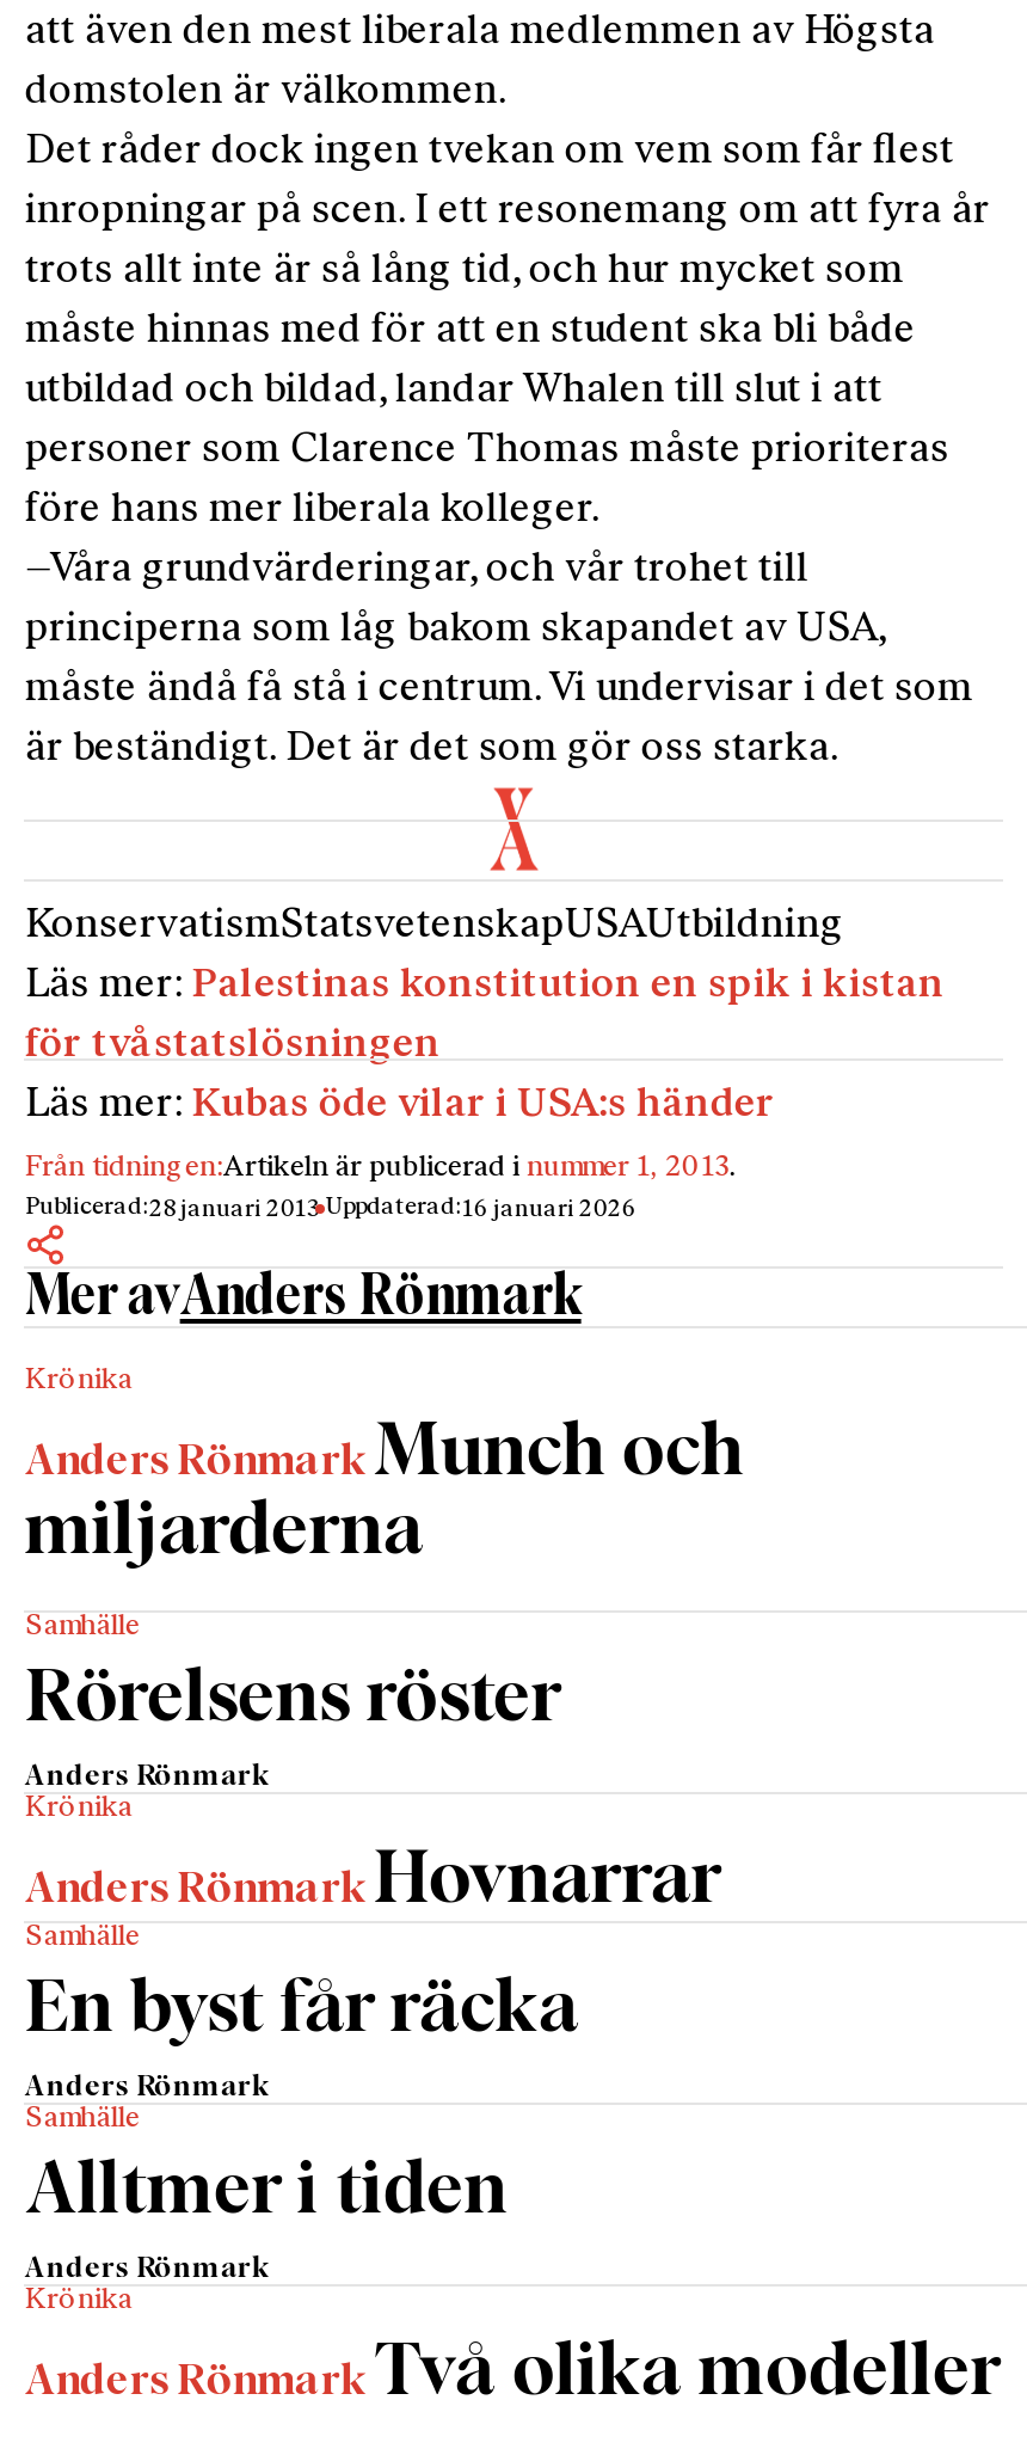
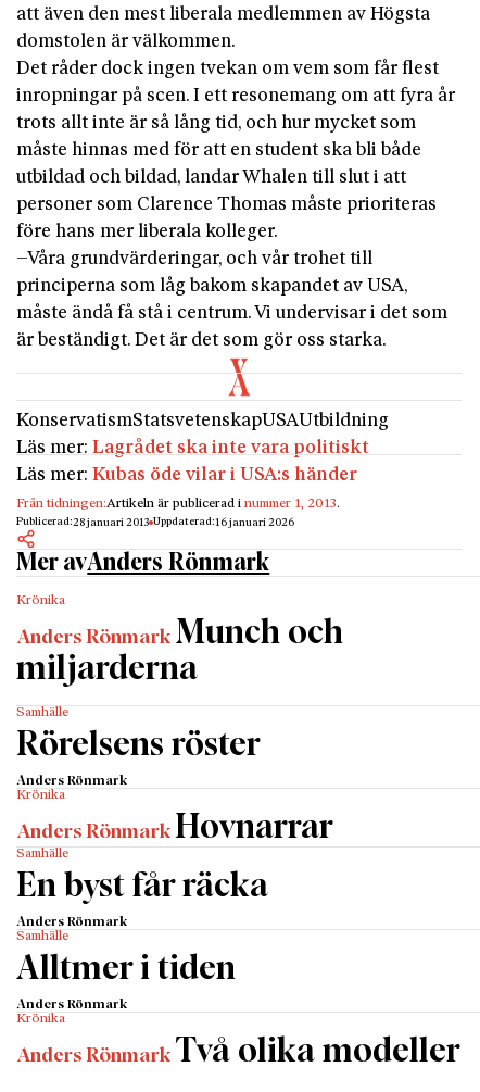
[25,965,944,1065] Läs mer: Palestinas konstitution en spik i kistan | för tvåstatslösningen -> [17,439,370,457] Läs mer: Lagrådet ska inte vara politiskt

